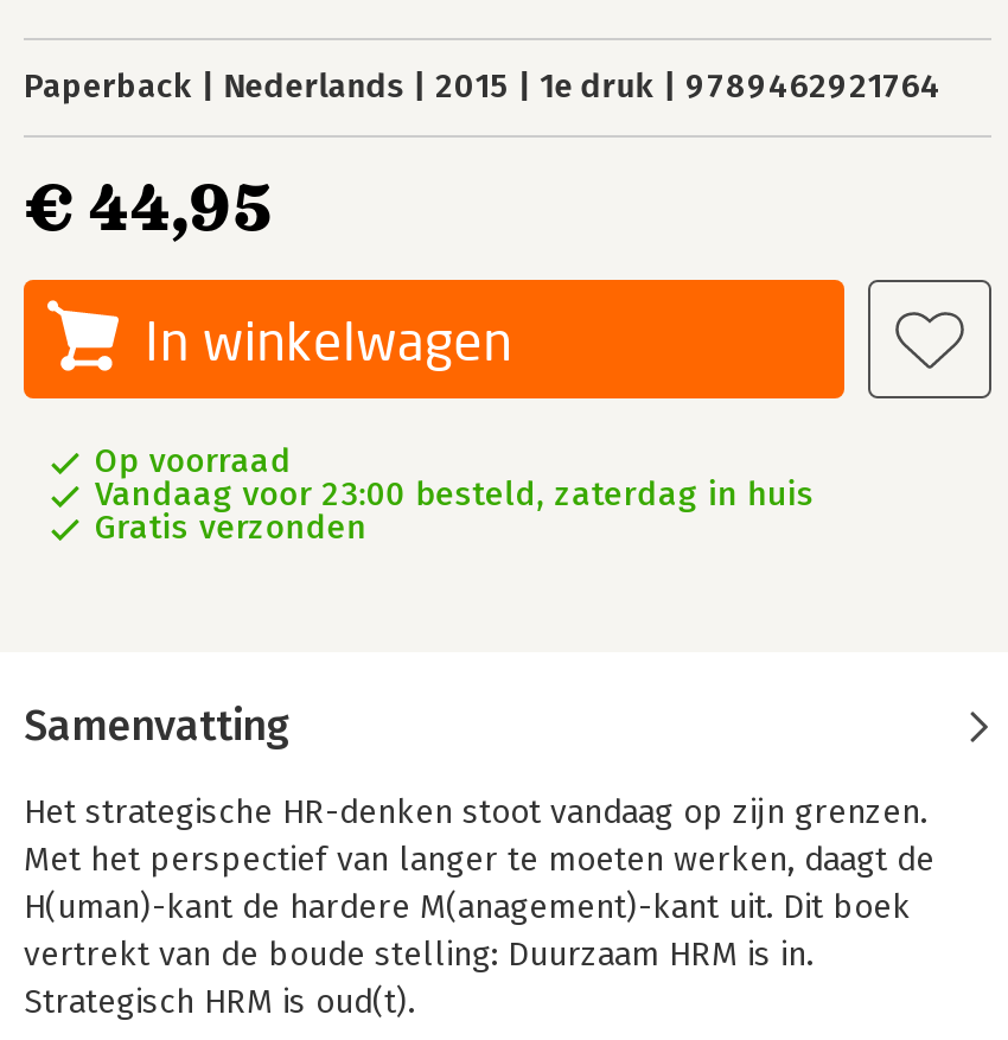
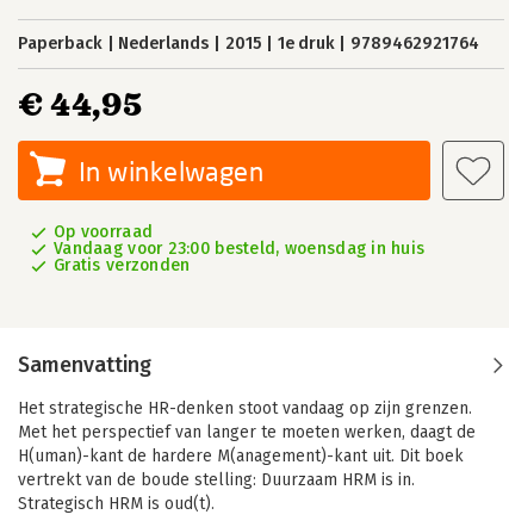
[95,474,814,515] Vandaag voor 23:00 besteld, zaterdag in huis -> [54,238,425,259] Vandaag voor 23:00 besteld, woensdag in huis

